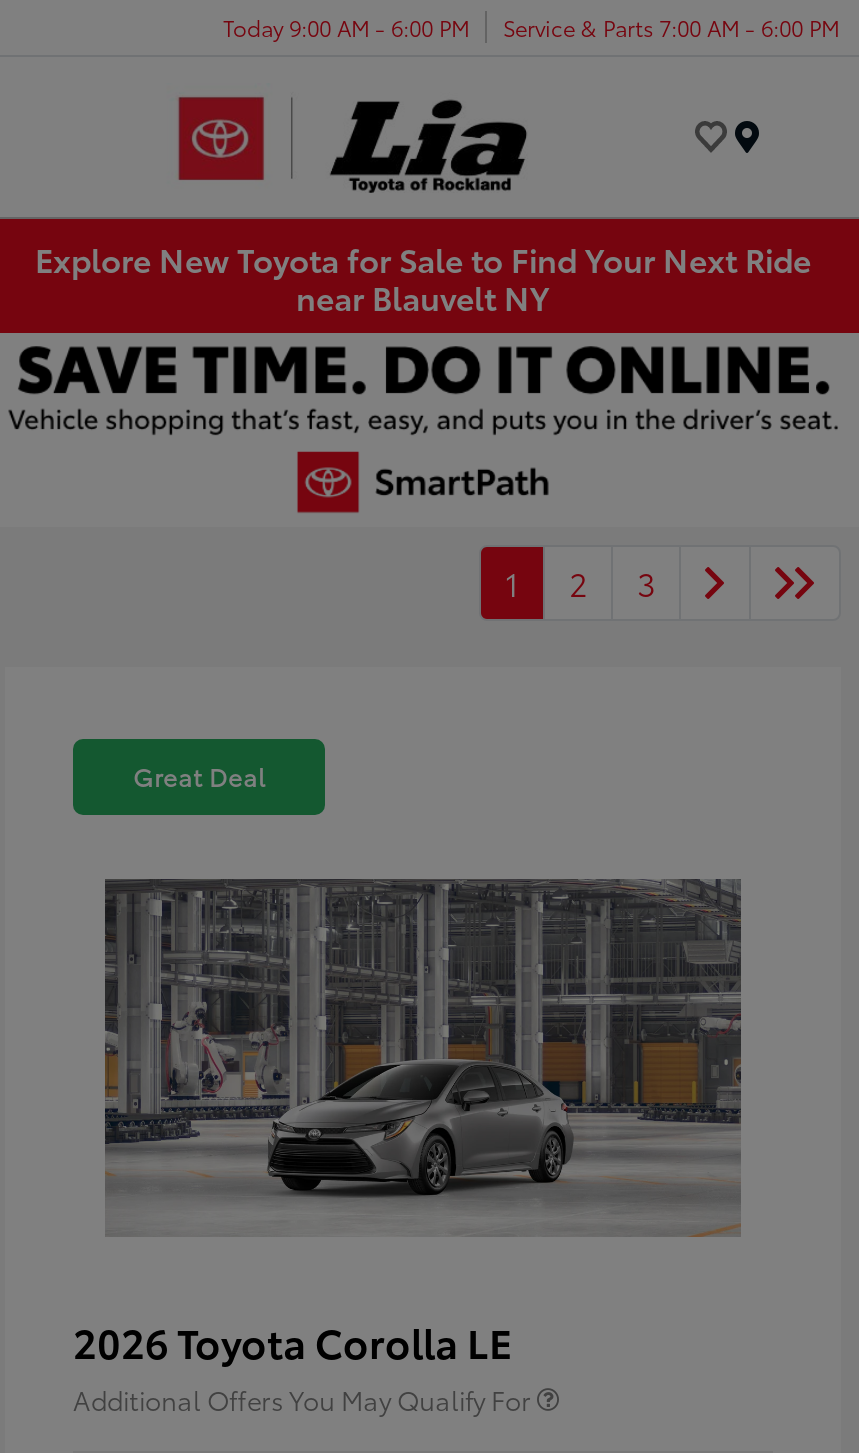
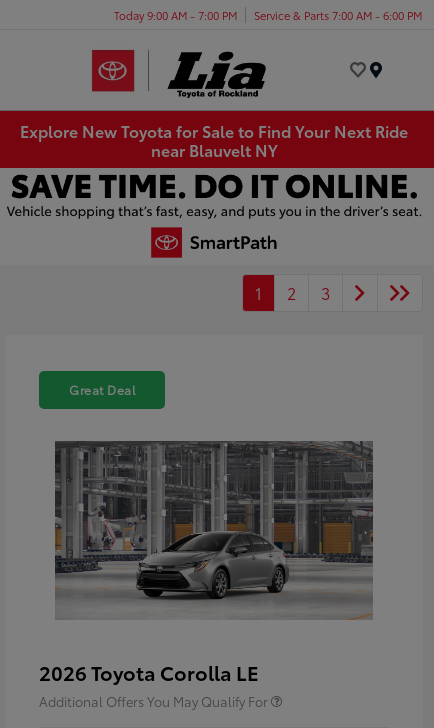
[223,10,839,42] Today 9:00 AM - 6:00 PM Service & Parts 7:00 AM - 6:00 PM -> [114,6,422,22] Today 9:00 AM - 7:00 PM Service & Parts 7:00 AM - 6:00 PM

